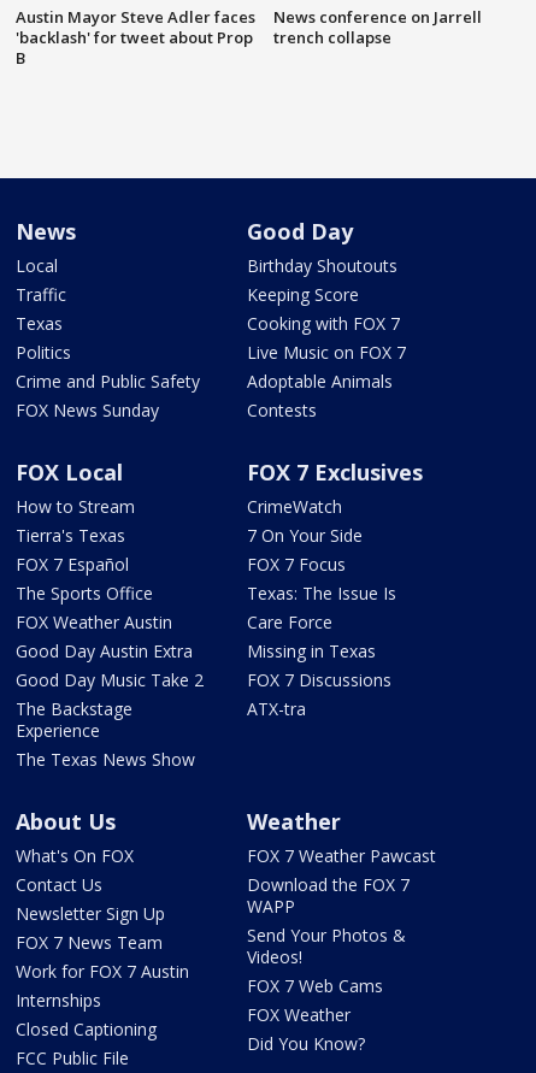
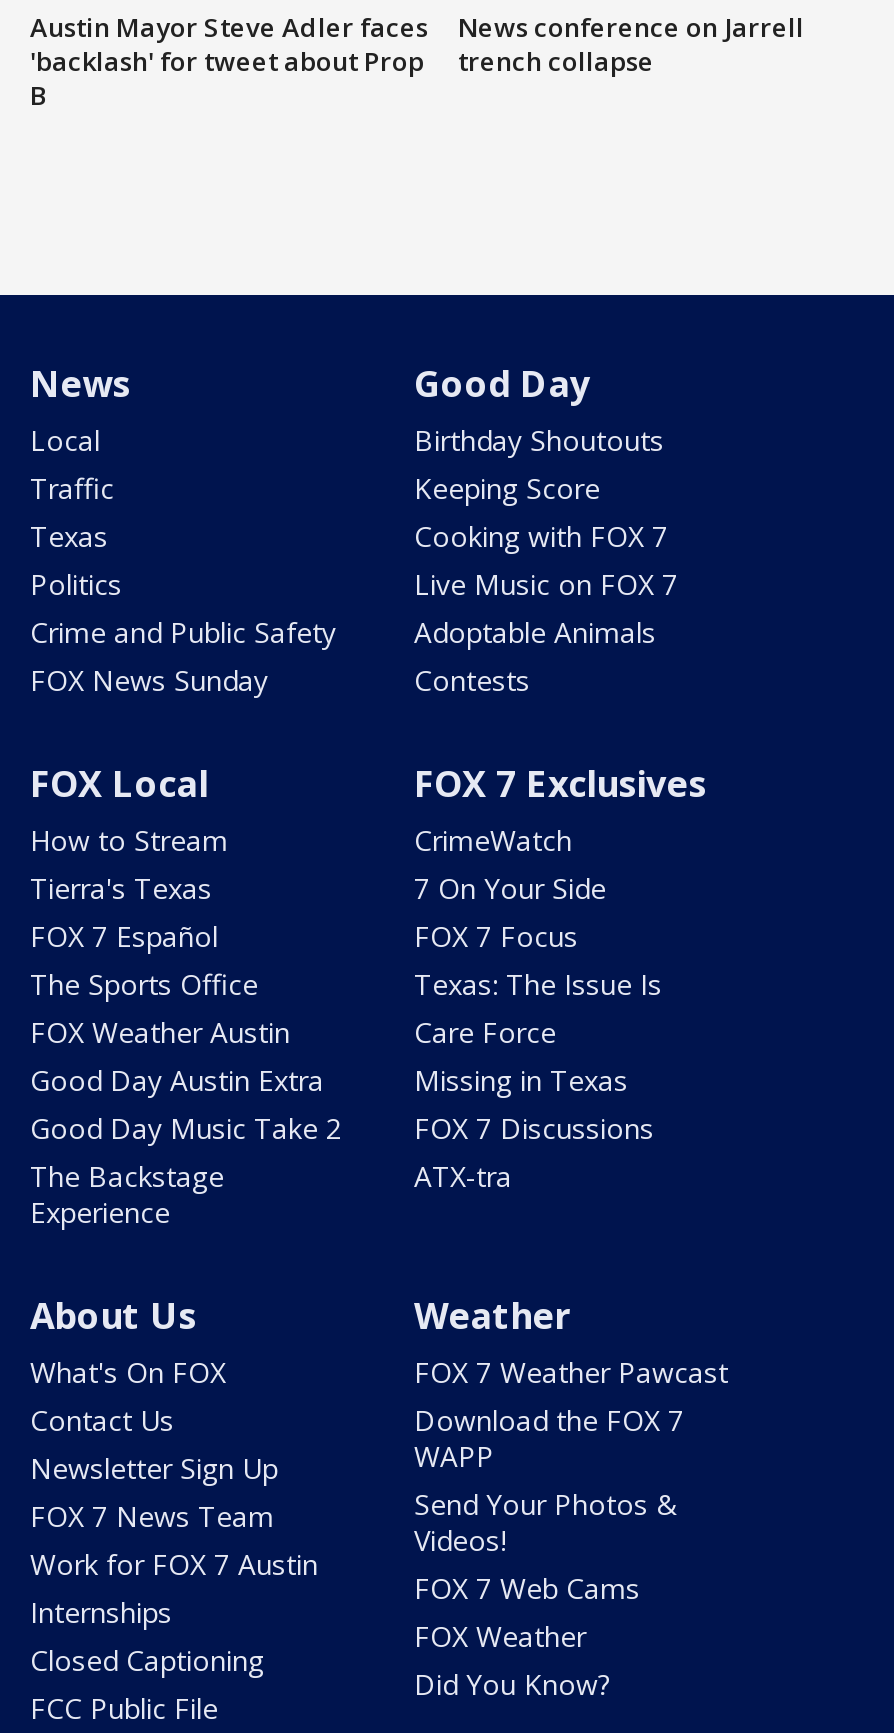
[16,748,195,771] The Texas News Show -> none

